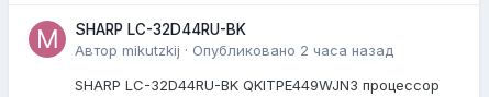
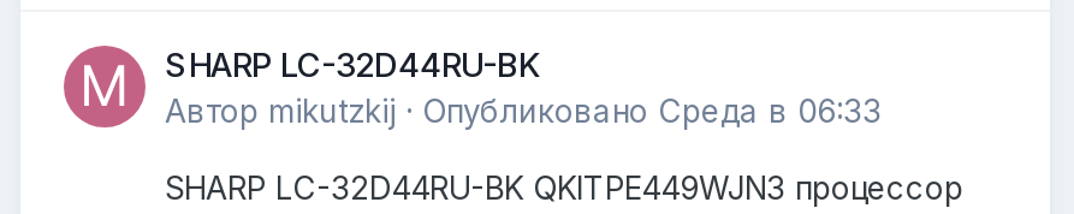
[75,41,393,59] Автор mikutzkij · Опубликовано 2 часа назад -> [165,91,882,129] Автор mikutzkij · Опубликовано Среда в 06:33

